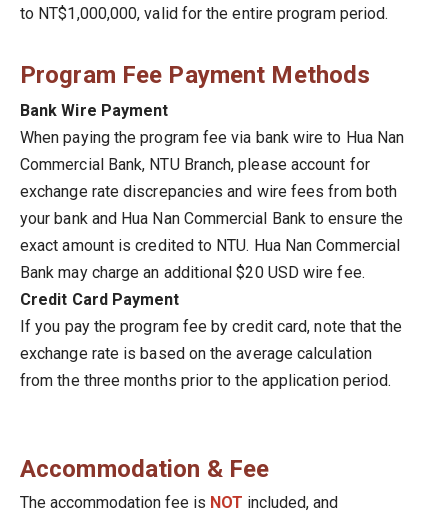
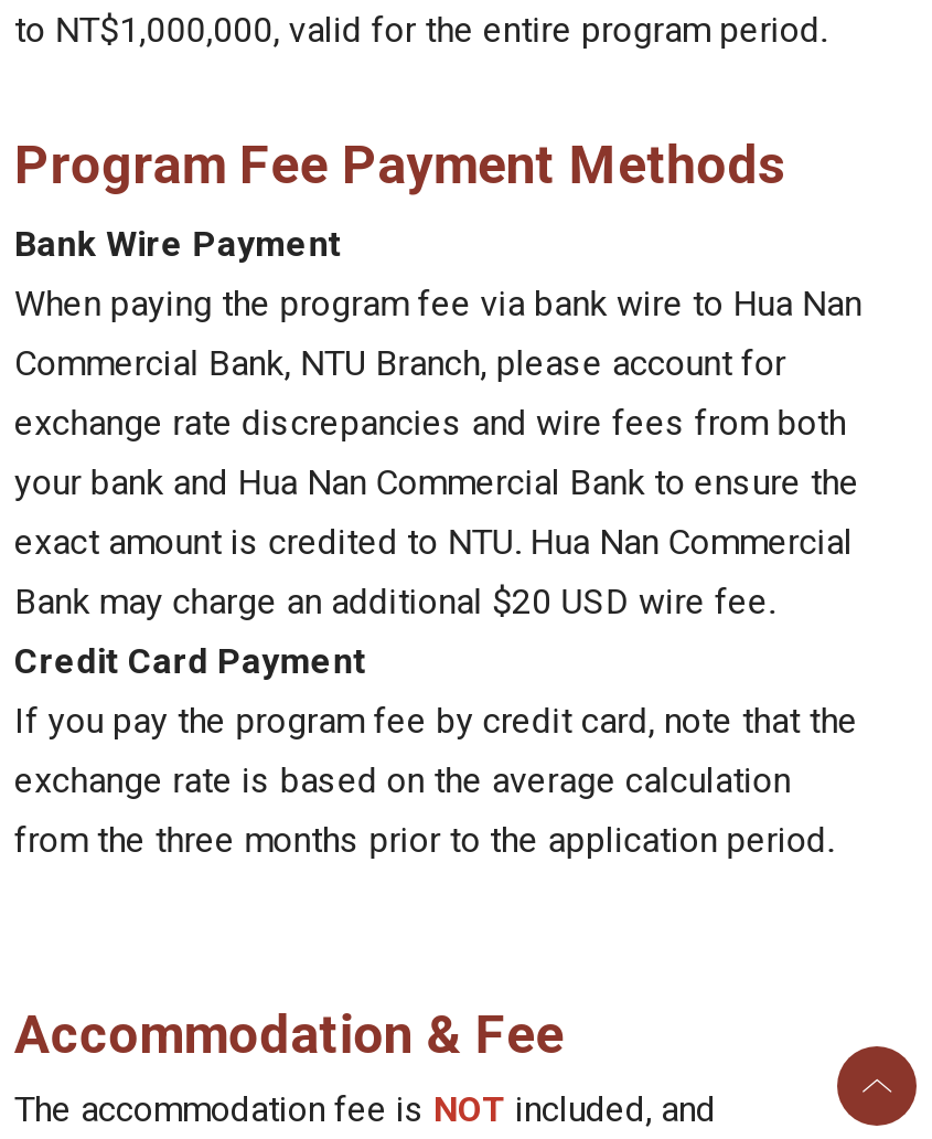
none -> [835,1044,919,1128] [image]

